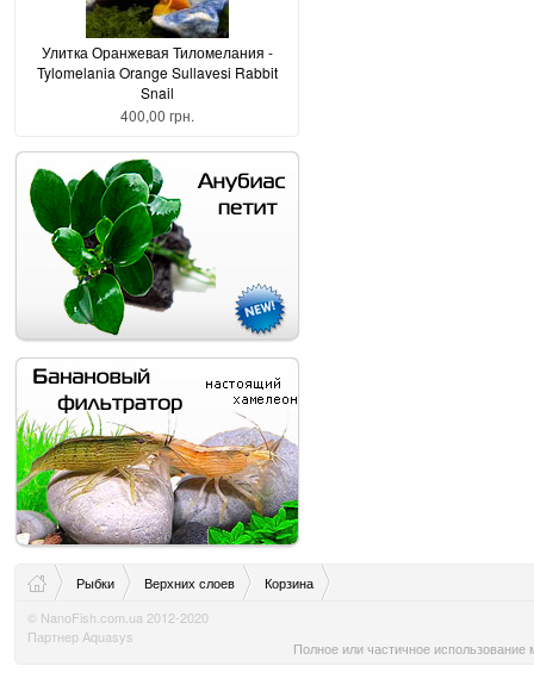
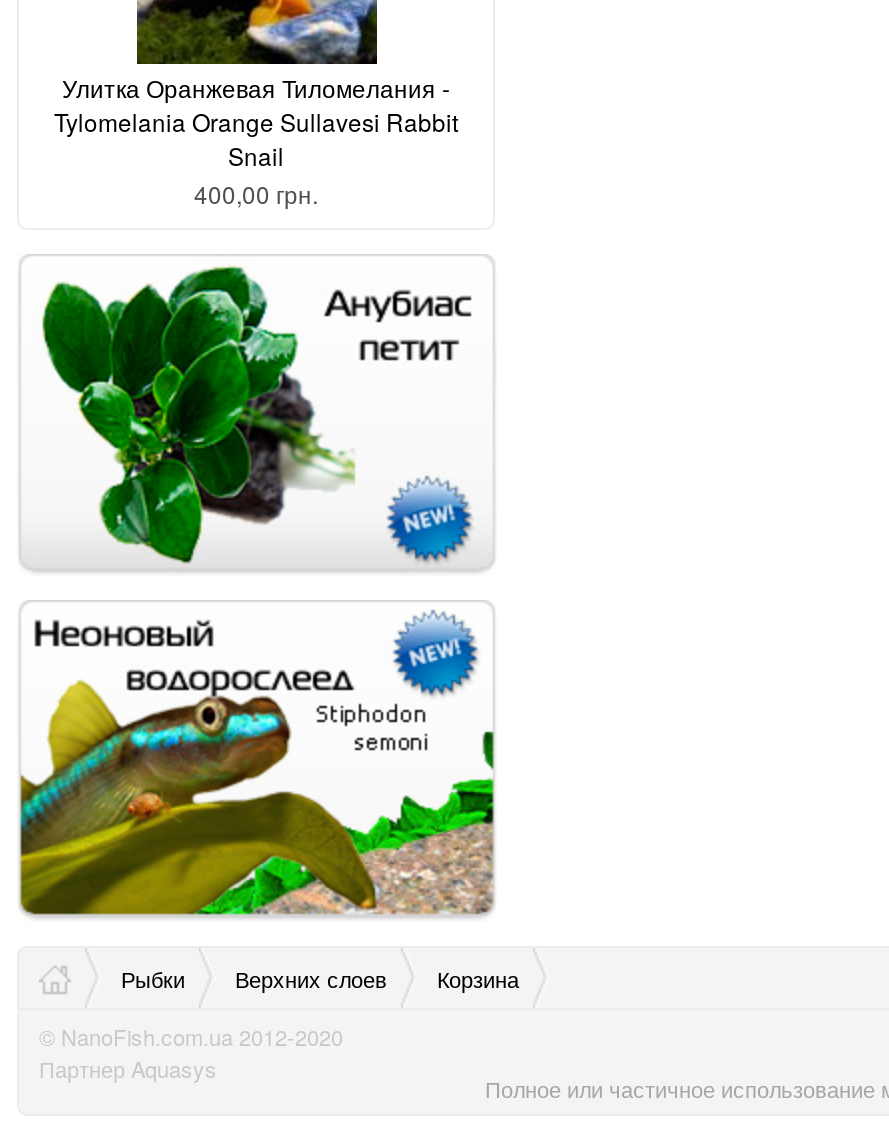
[15,365,299,546] [image] -> [19,610,495,916] [image]

